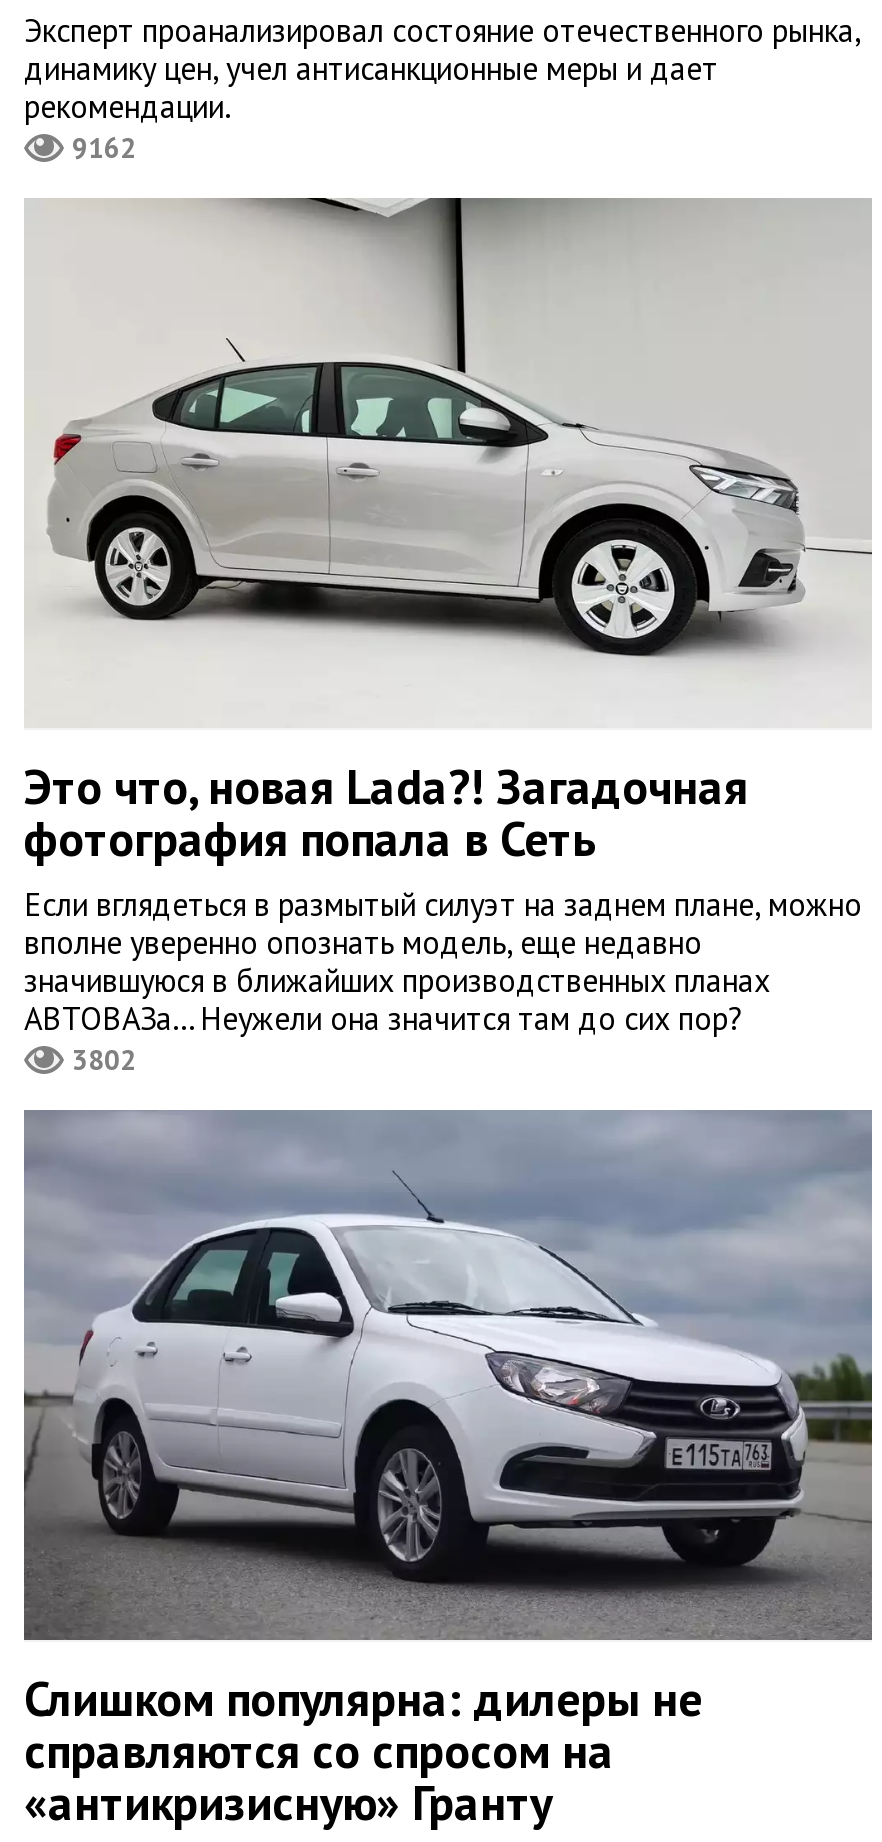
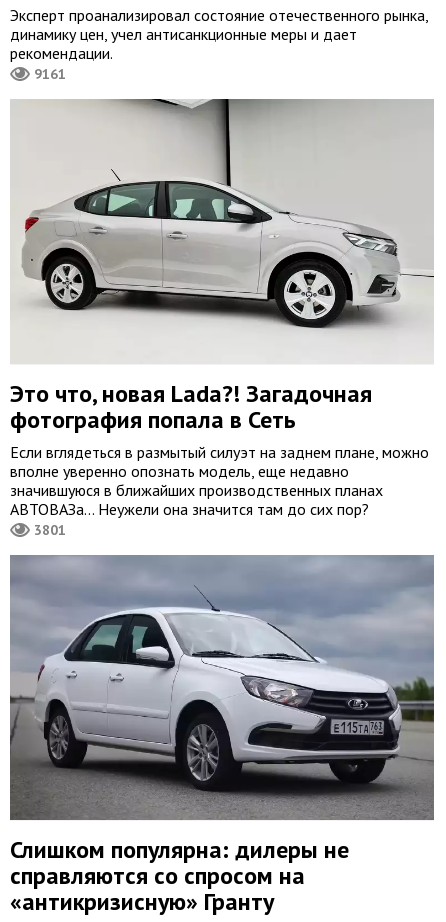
[72,129,136,165] 9162 -> [34,65,66,83] 9161
[72,1041,136,1077] 3802 -> [34,521,66,539] 3801

